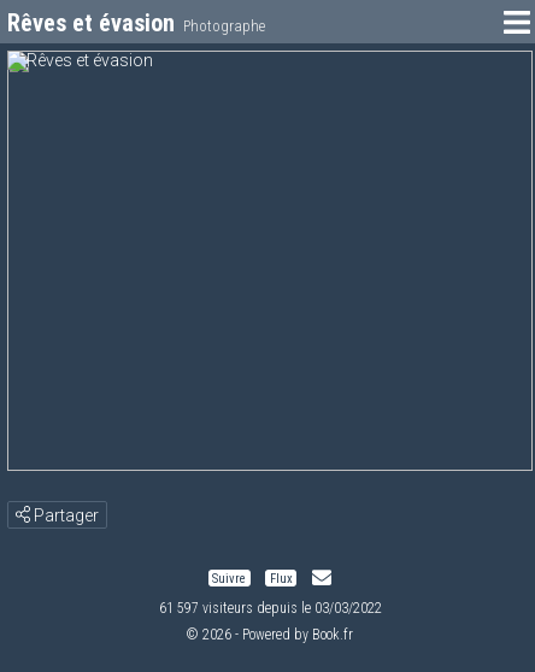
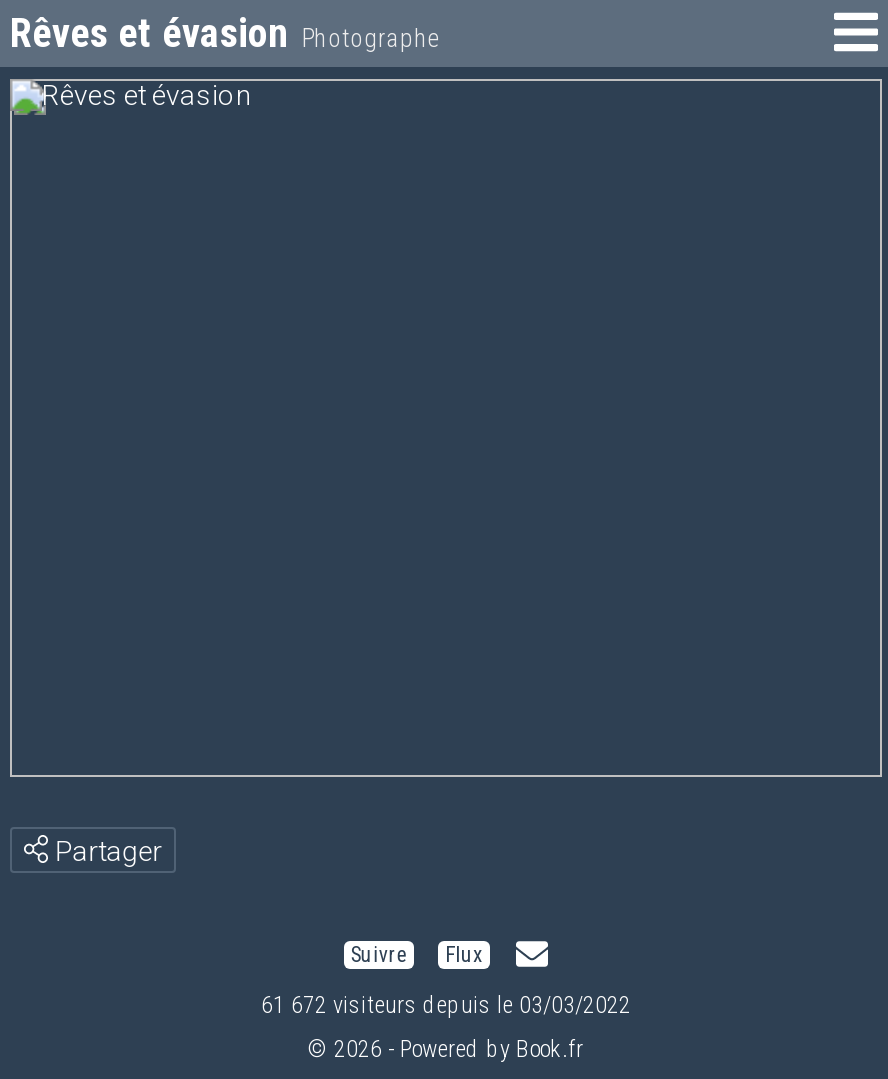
[158,600,381,616] 61 597 visiteurs depuis le 03/03/2022 -> [261,991,631,1019] 61 672 visiteurs depuis le 03/03/2022

